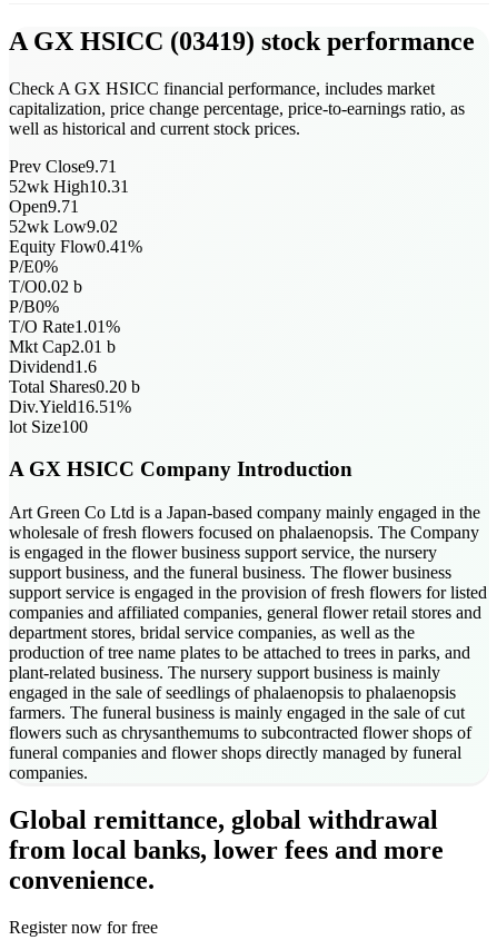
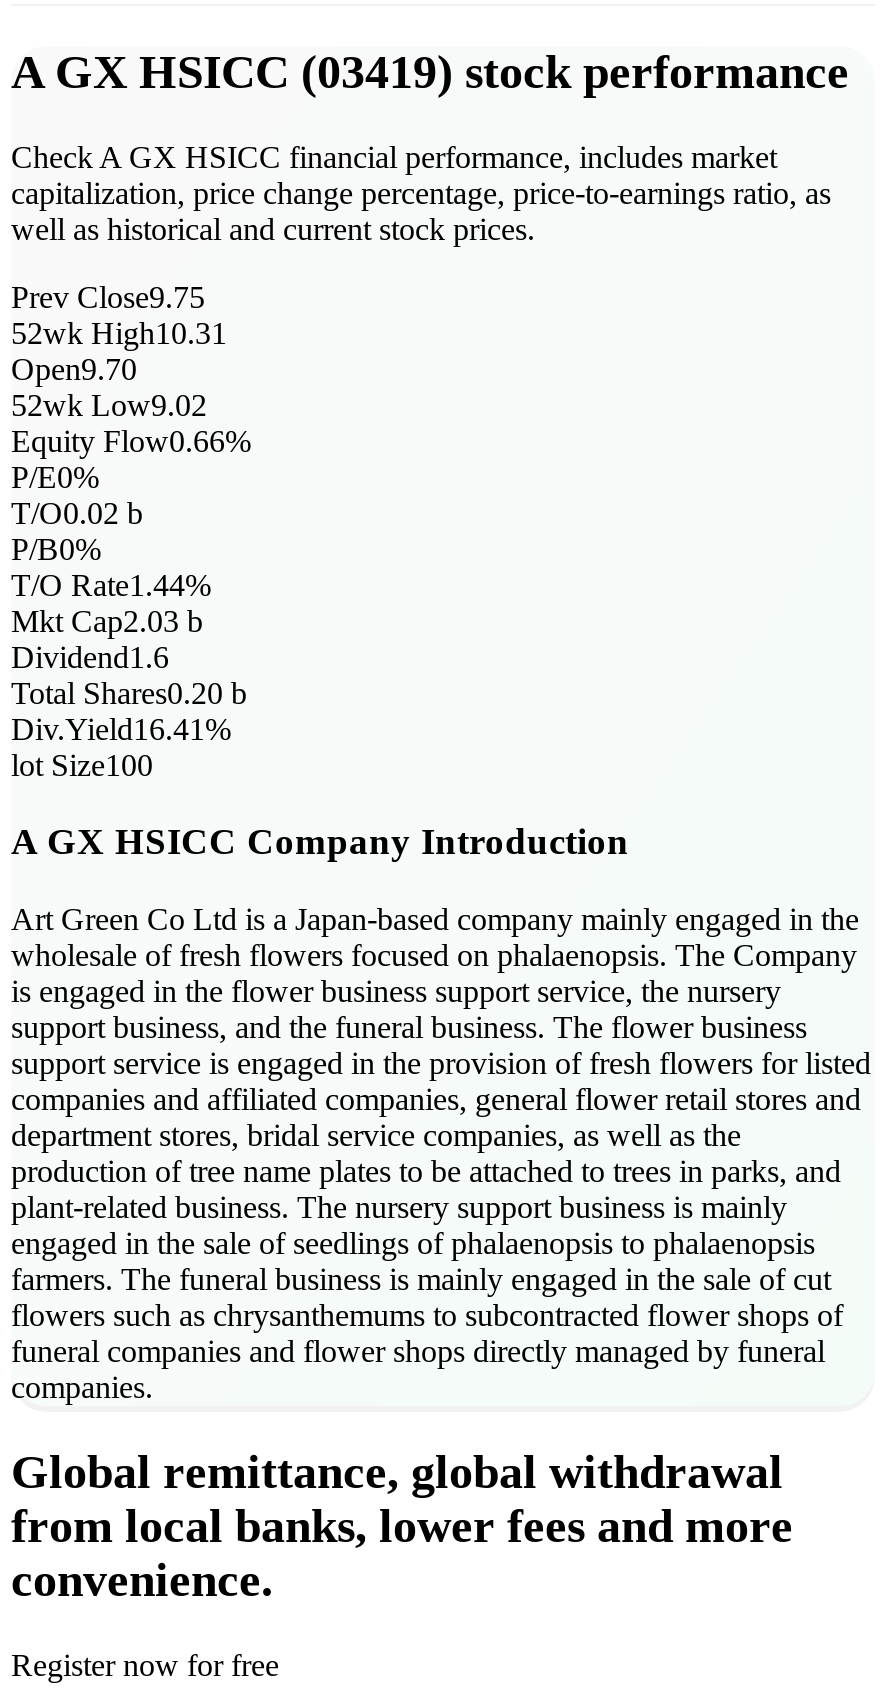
[9,157,117,175] Prev Close9.71 -> [11,279,205,313] Prev Close9.75
[9,197,79,215] Open9.71 -> [11,351,137,385] Open9.70
[9,237,142,256] Equity Flow0.41% -> [11,423,251,457] Equity Flow0.66%
[9,317,120,336] T/O Rate1.01% -> [11,567,211,601] T/O Rate1.44%
[9,337,116,356] Mkt Cap2.01 b -> [11,603,203,637] Mkt Cap2.03 b
[9,397,131,416] Div.Yield16.51% -> [11,711,231,745] Div.Yield16.41%

